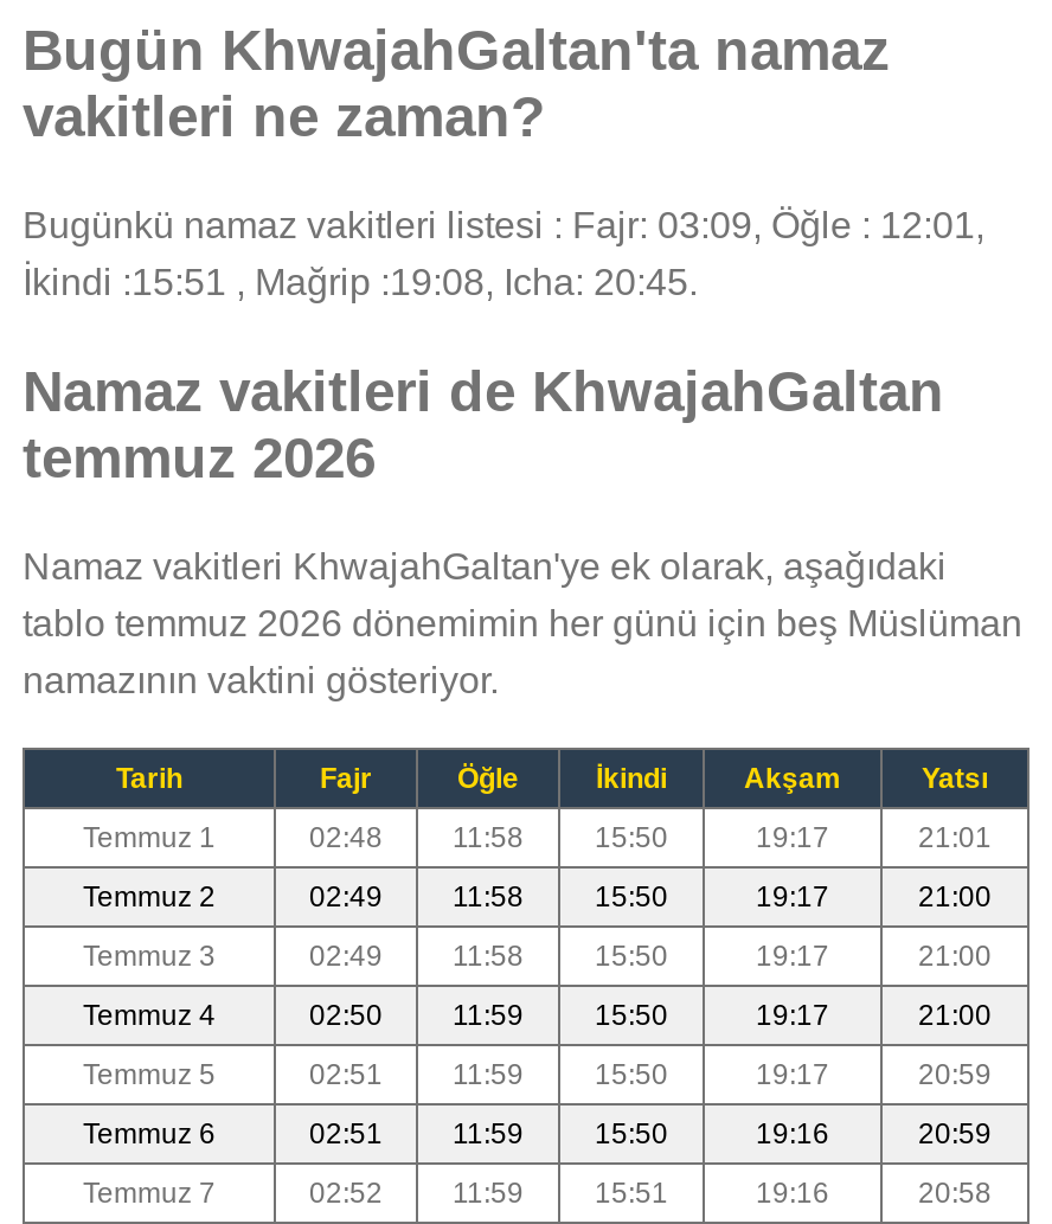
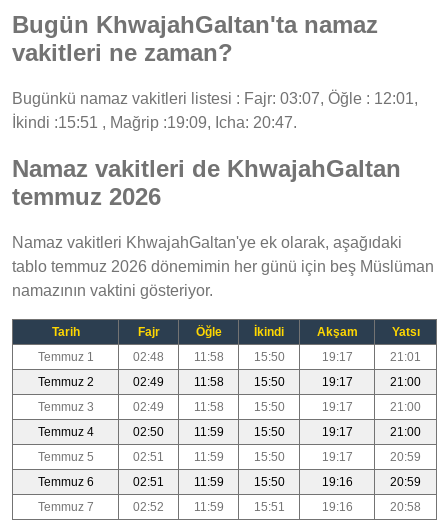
[23,205,984,245] Bugünkü namaz vakitleri listesi : Fajr: 03:09, Öğle : 12:01, -> [12,90,418,107] Bugünkü namaz vakitleri listesi : Fajr: 03:07, Öğle : 12:01,
[23,261,698,302] İkindi :15:51 , Mağrip :19:08, Icha: 20:45. -> [12,114,297,131] İkindi :15:51 , Mağrip :19:09, Icha: 20:47.

